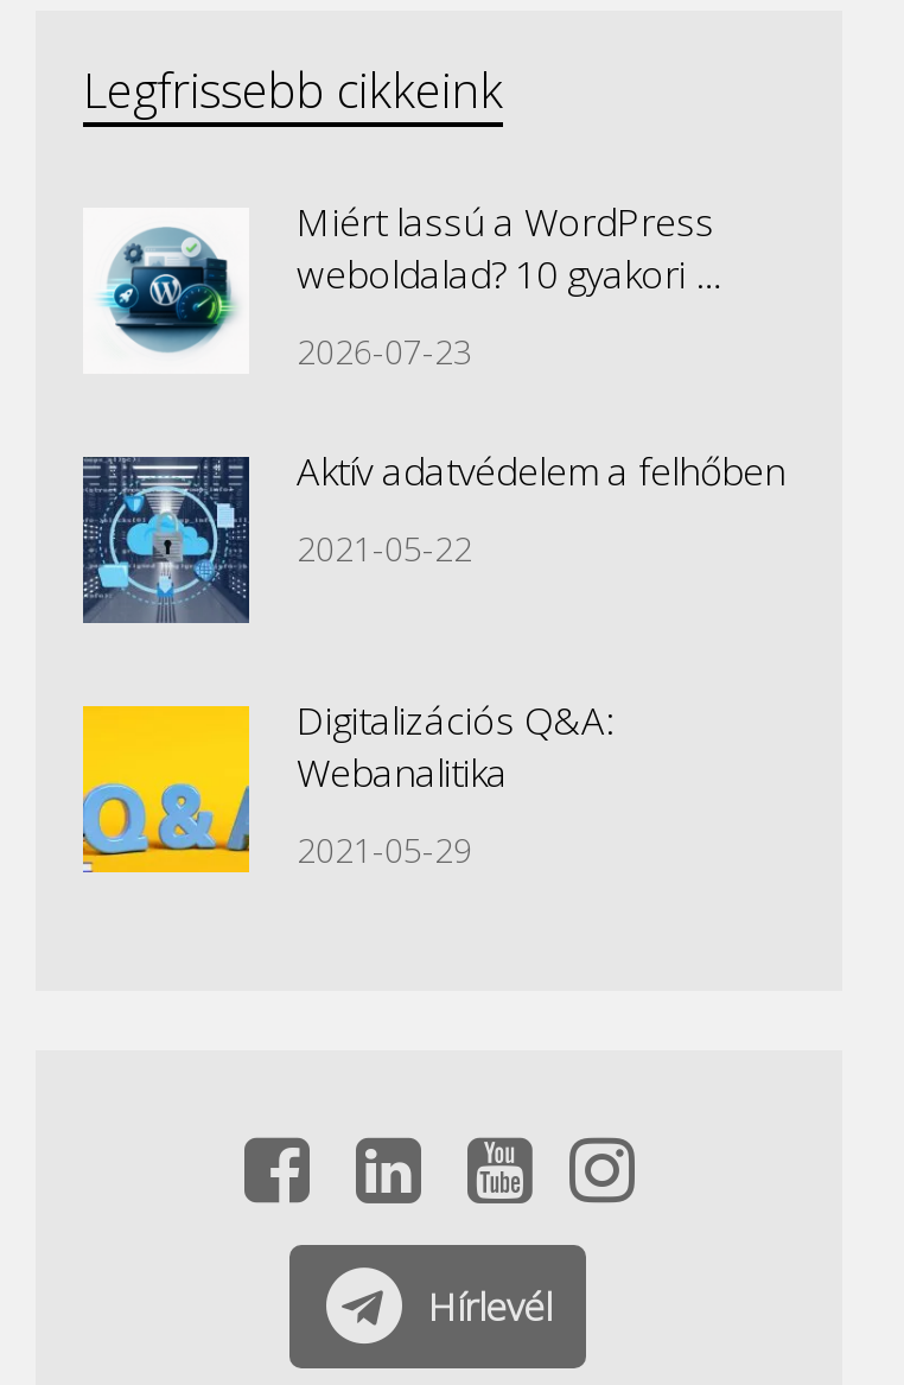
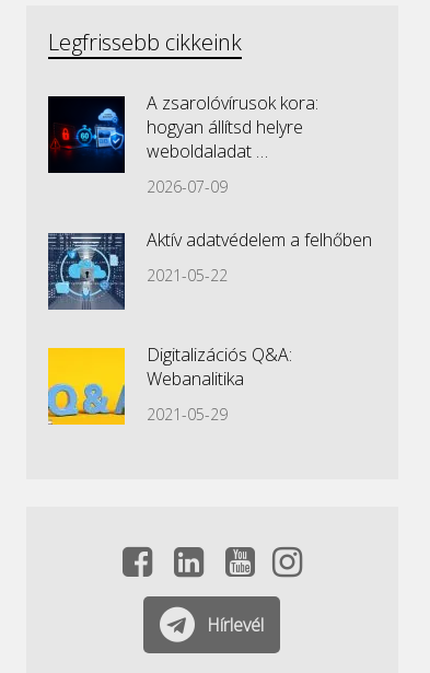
[83,196,721,352] [image] | Miért lassú a WordPress | weboldalad? 10 gyakori … -> [47,91,318,174] [image] | A zsarolóvírusok kora: | hogyan állítsd helyre | weboldaladat …
[297,329,472,374] 2026-07-23 -> [147,176,228,197] 2026-07-09

